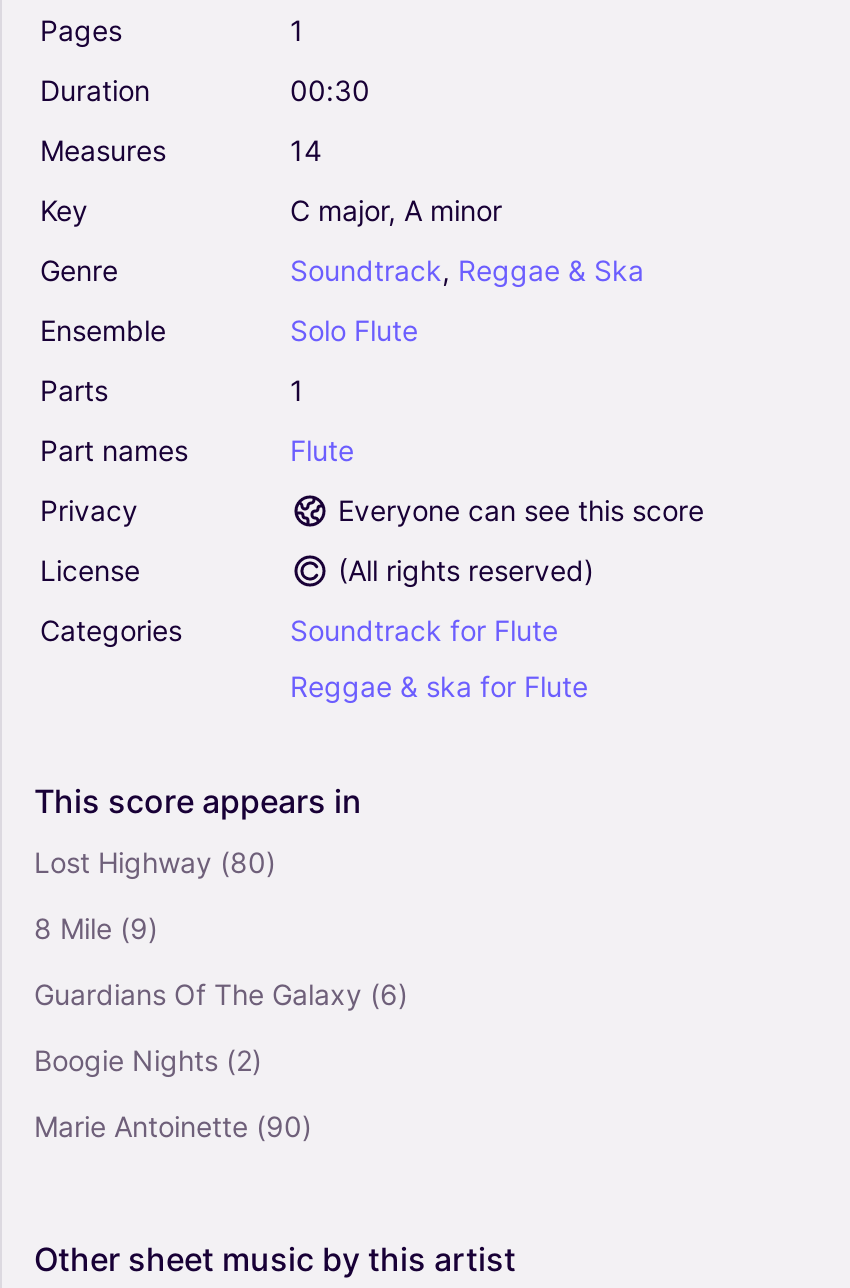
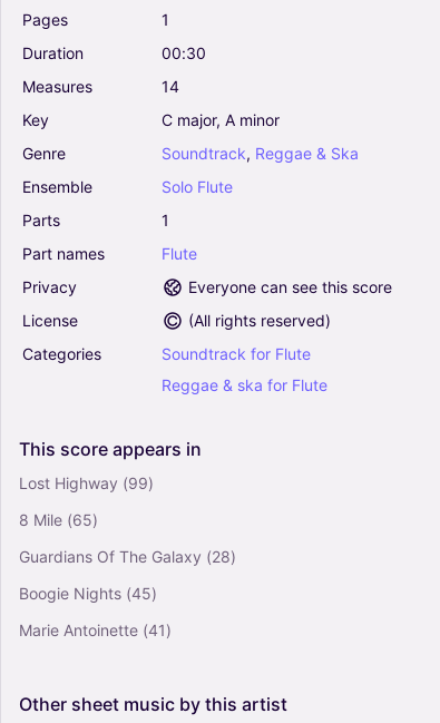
[34,844,276,878] Lost Highway (80) -> [19,473,154,492] Lost Highway (99)
[34,910,158,944] 8 Mile (9) -> [19,510,98,529] 8 Mile (65)
[34,976,408,1010] Guardians Of The Galaxy (6) -> [19,546,236,565] Guardians Of The Galaxy (28)
[34,1042,262,1076] Boogie Nights (2) -> [19,583,157,602] Boogie Nights (45)
[34,1108,312,1142] Marie Antoinette (90) -> [19,620,172,639] Marie Antoinette (41)

